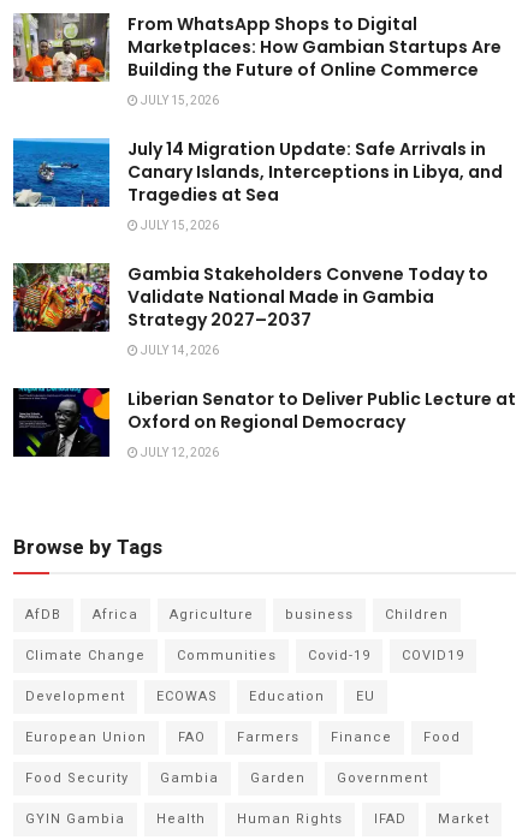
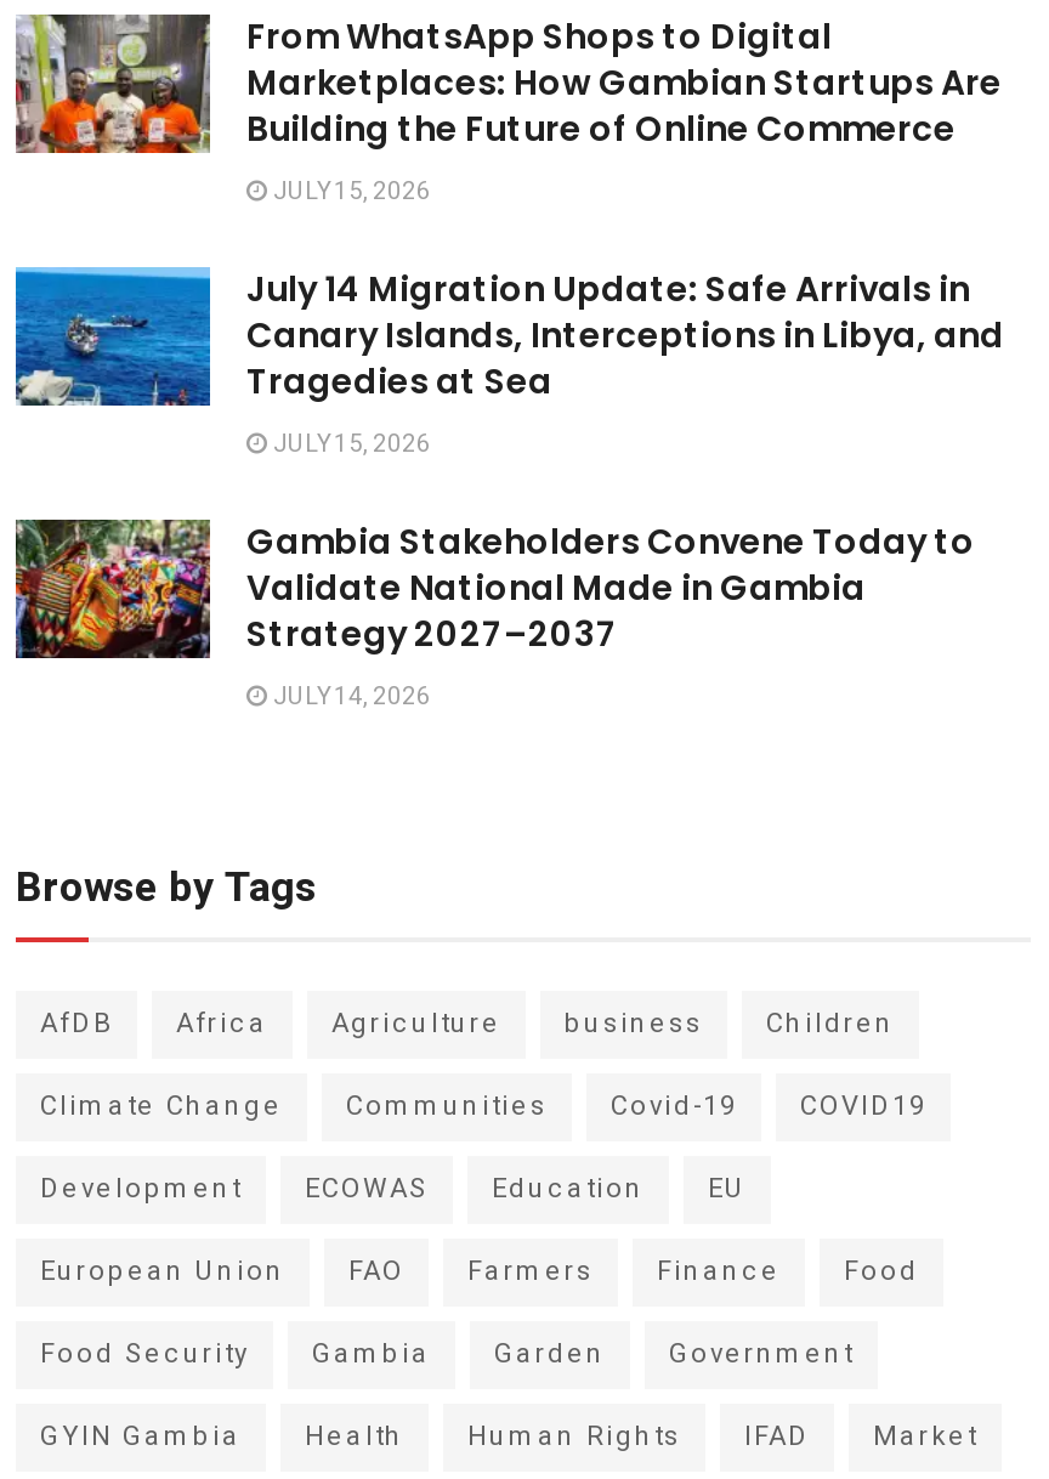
[12,387,516,462] [image] | Liberian Senator to Deliver Public Lecture at | Oxford on Regional Democracy | JULY 12, 2026 -> none

